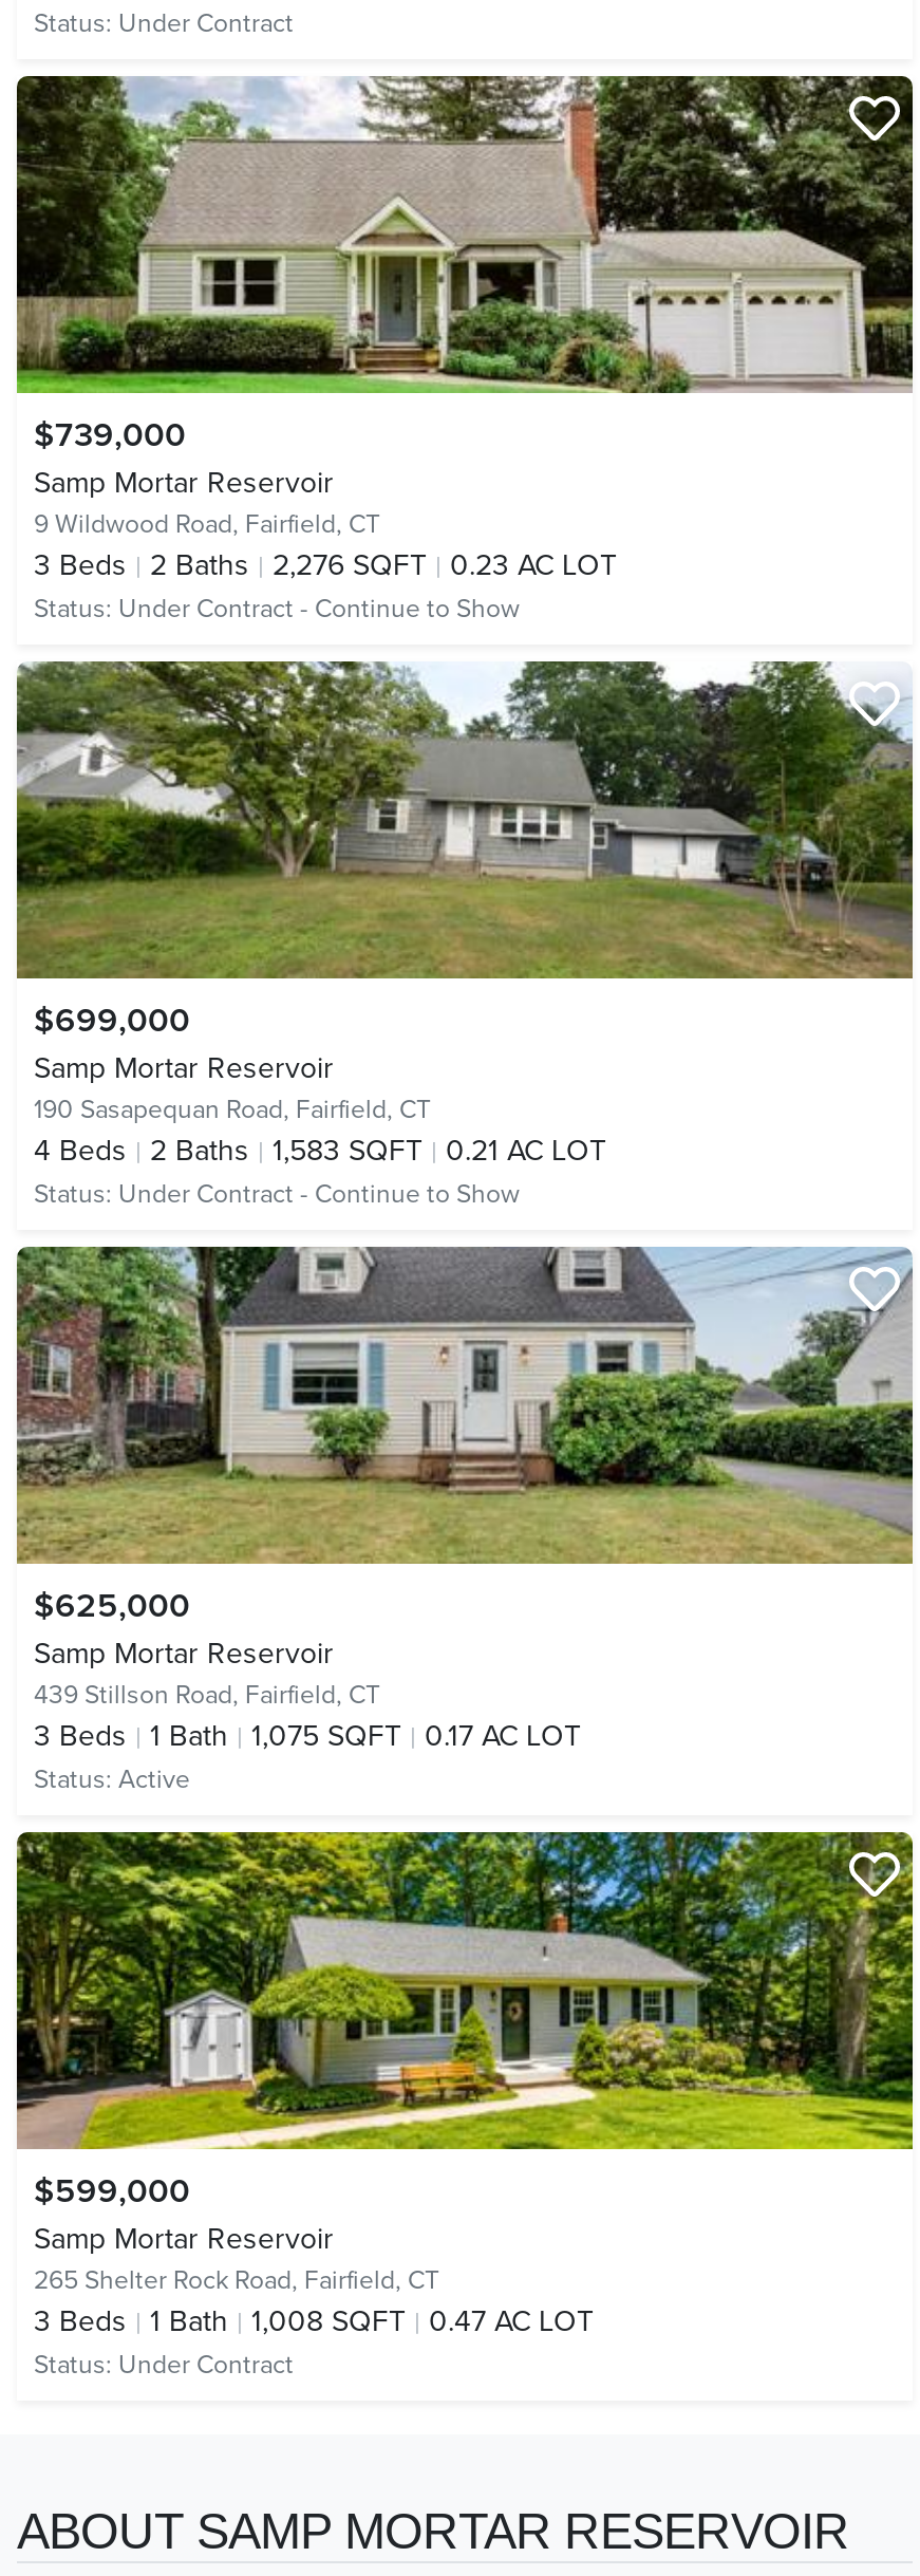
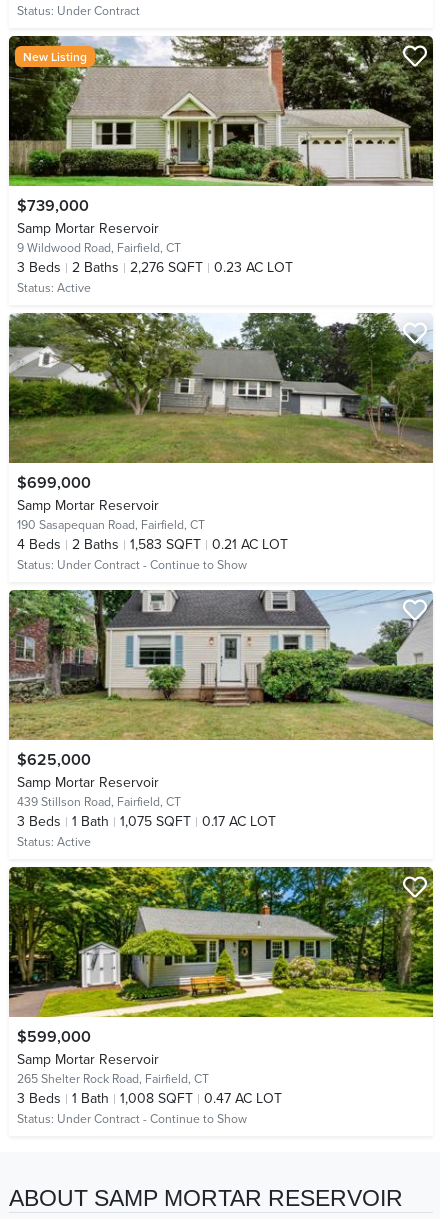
none -> [23,50,87,64] New Listing
[34,593,520,623] Status: Under Contract - Continue to Show -> [17,281,91,295] Status: Active
[34,2350,294,2380] Status: Under Contract -> [17,1112,247,1126] Status: Under Contract - Continue to Show

